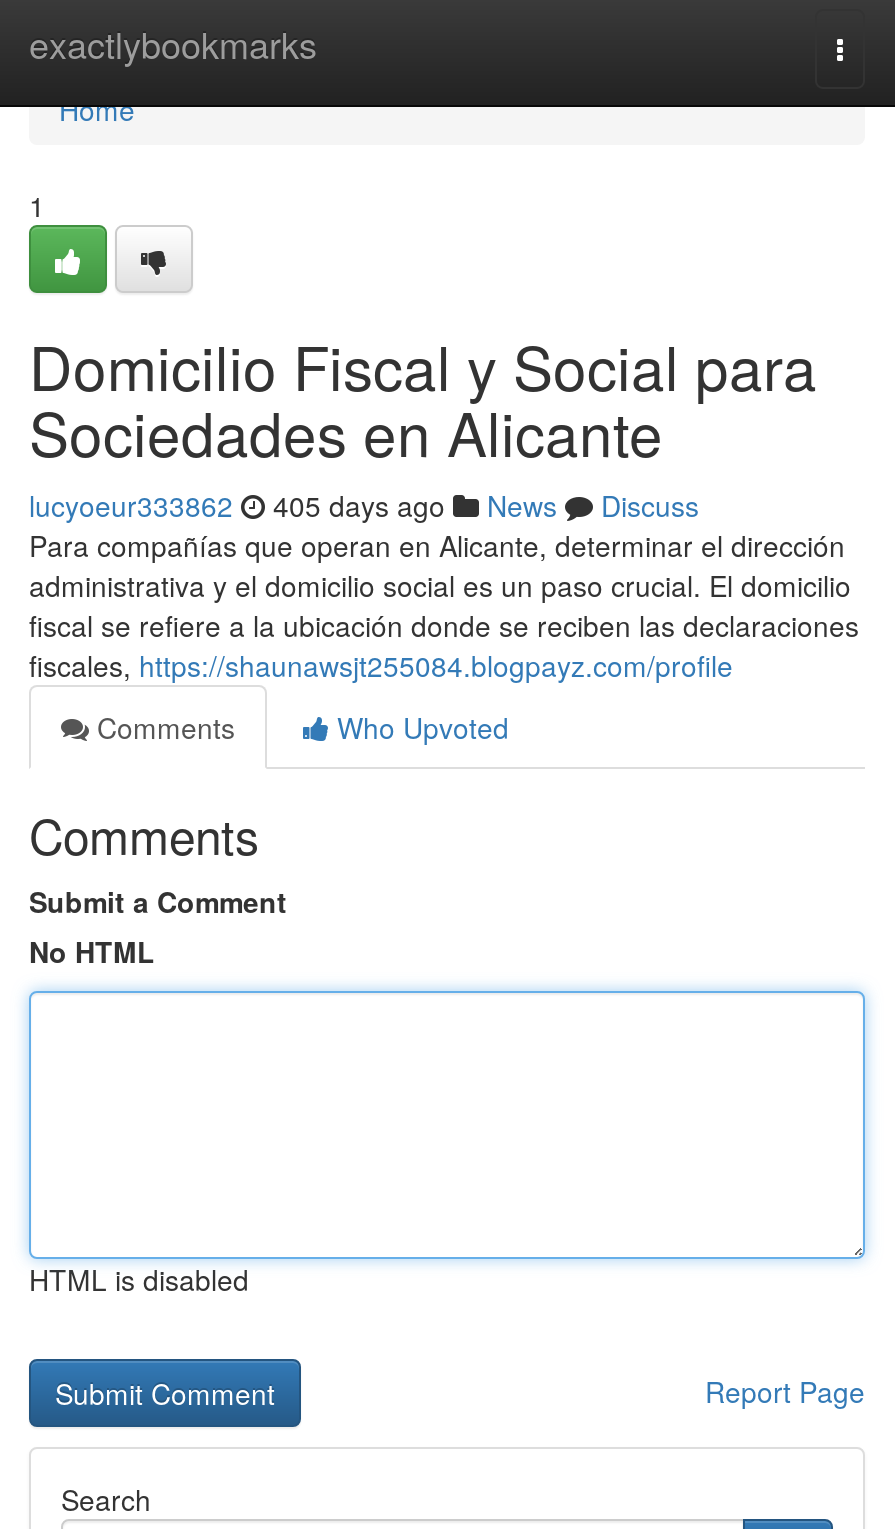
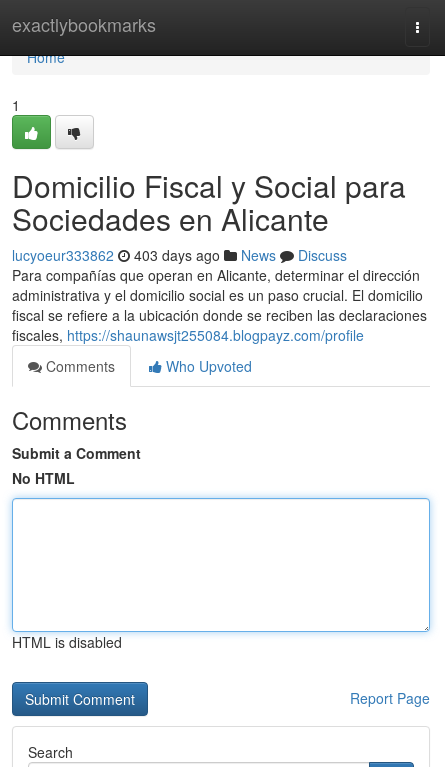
[29,485,699,525] lucyoeur333862 405 days ago News Discuss -> [12,245,347,265] lucyoeur333862 403 days ago News Discuss

